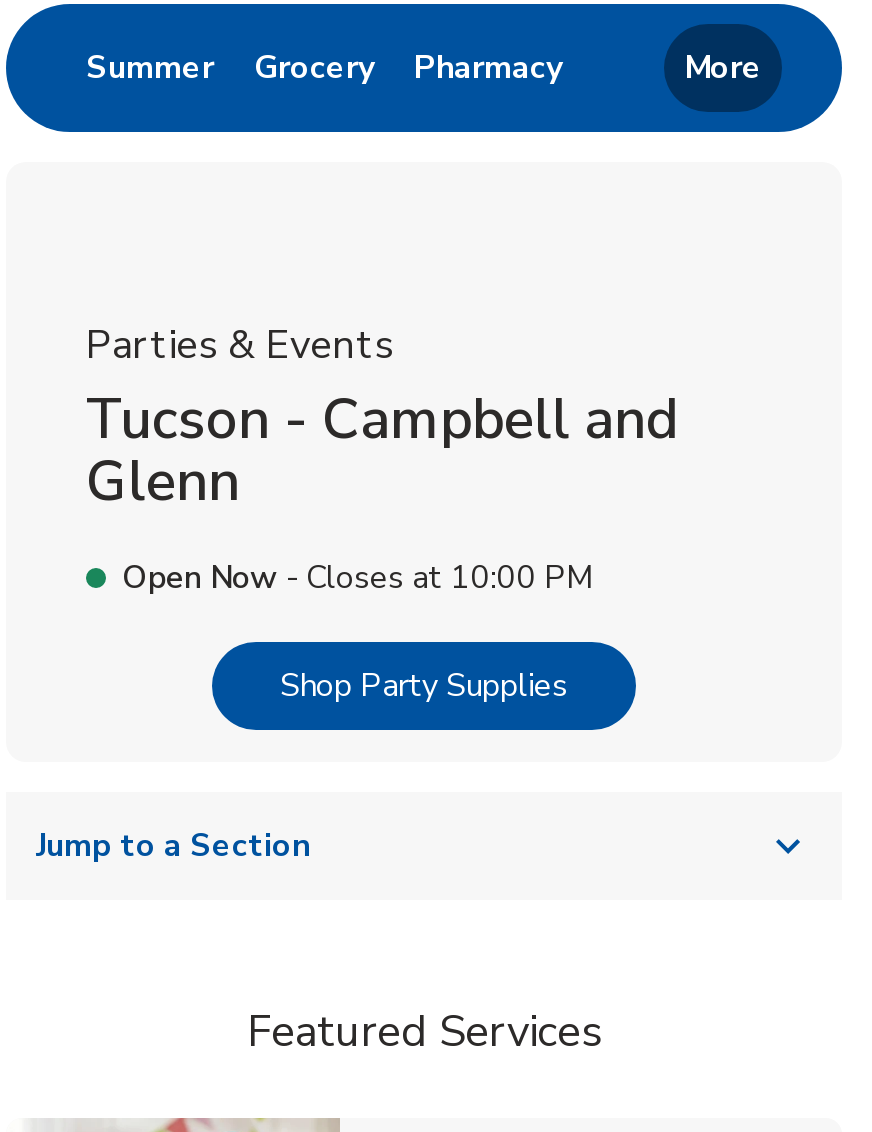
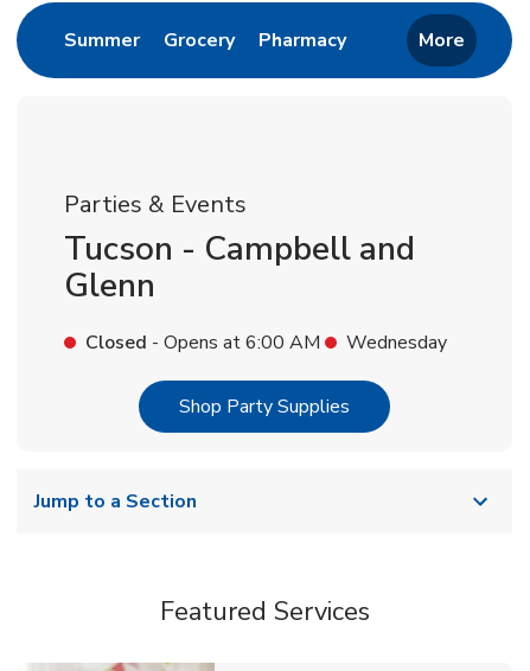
[122,556,594,600] Open Now - Closes at 10:00 PM -> [85,330,447,356] Closed - Opens at 6:00 AM | Wednesday

